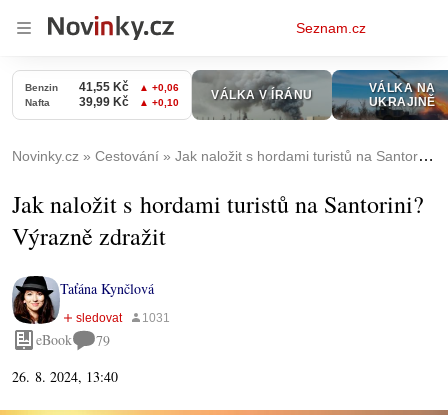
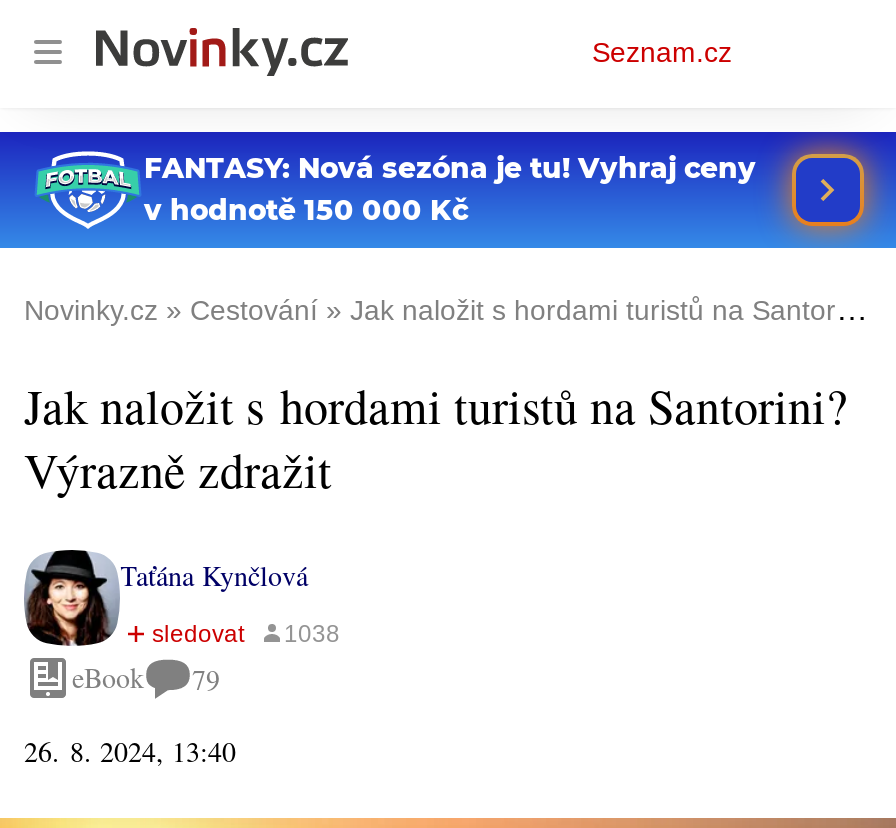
[3,68,445,125] [image] -> [6,130,890,250] [image]

